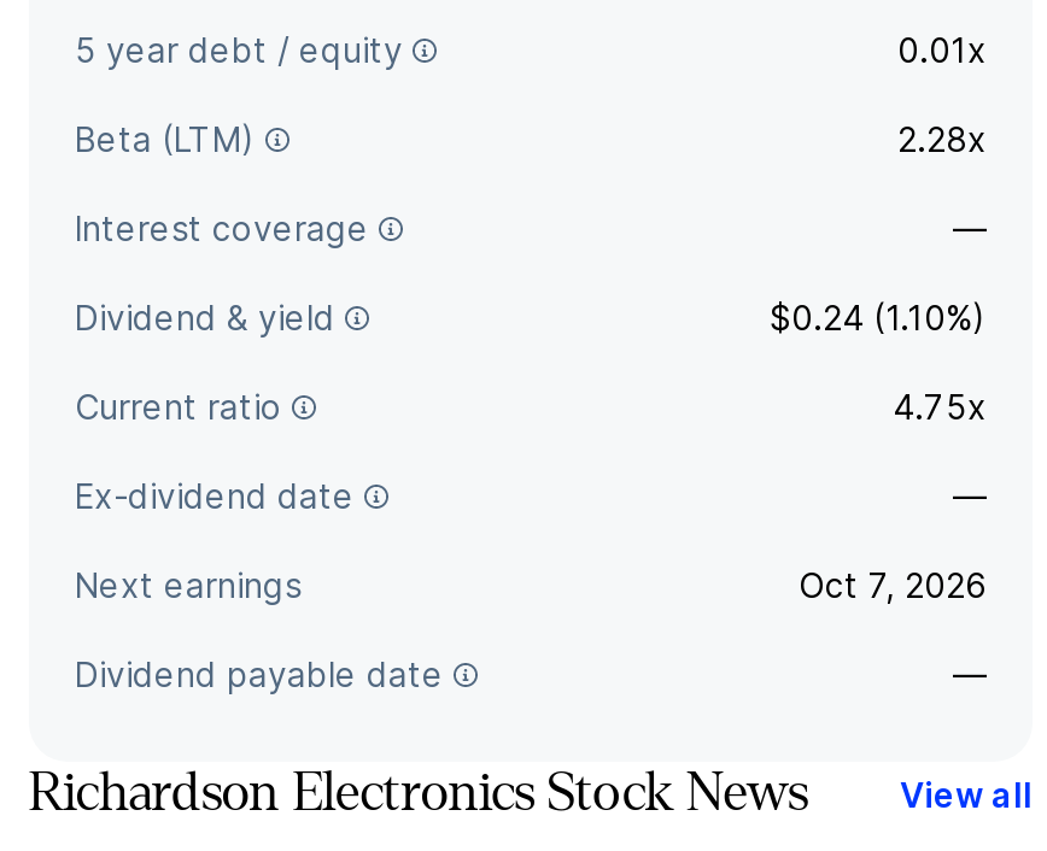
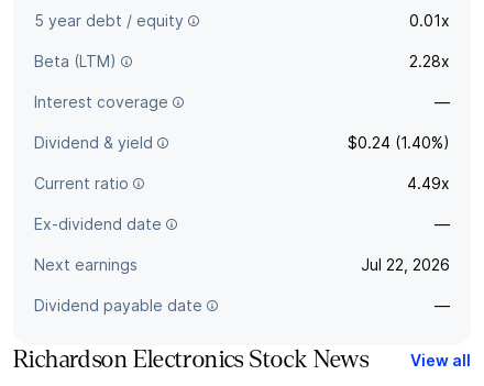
[770,297,987,338] $0.24 (1.10%) -> [348,133,450,152] $0.24 (1.40%)
[893,386,987,427] 4.75x -> [407,174,450,192] 4.49x
[799,564,987,605] Oct 7, 2026 -> [361,255,450,274] Jul 22, 2026

